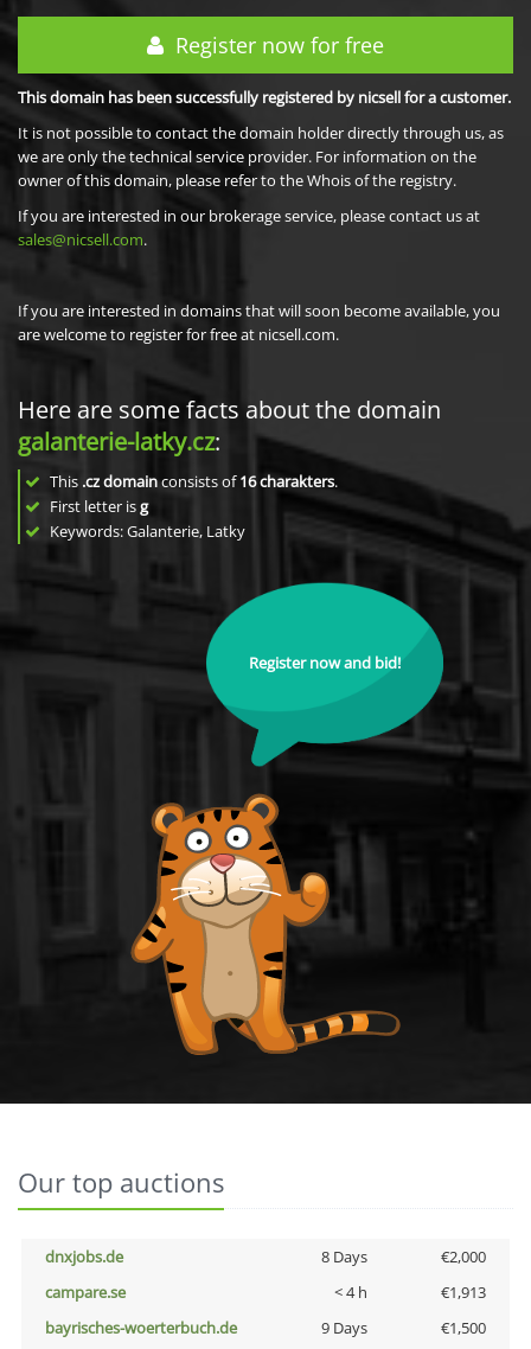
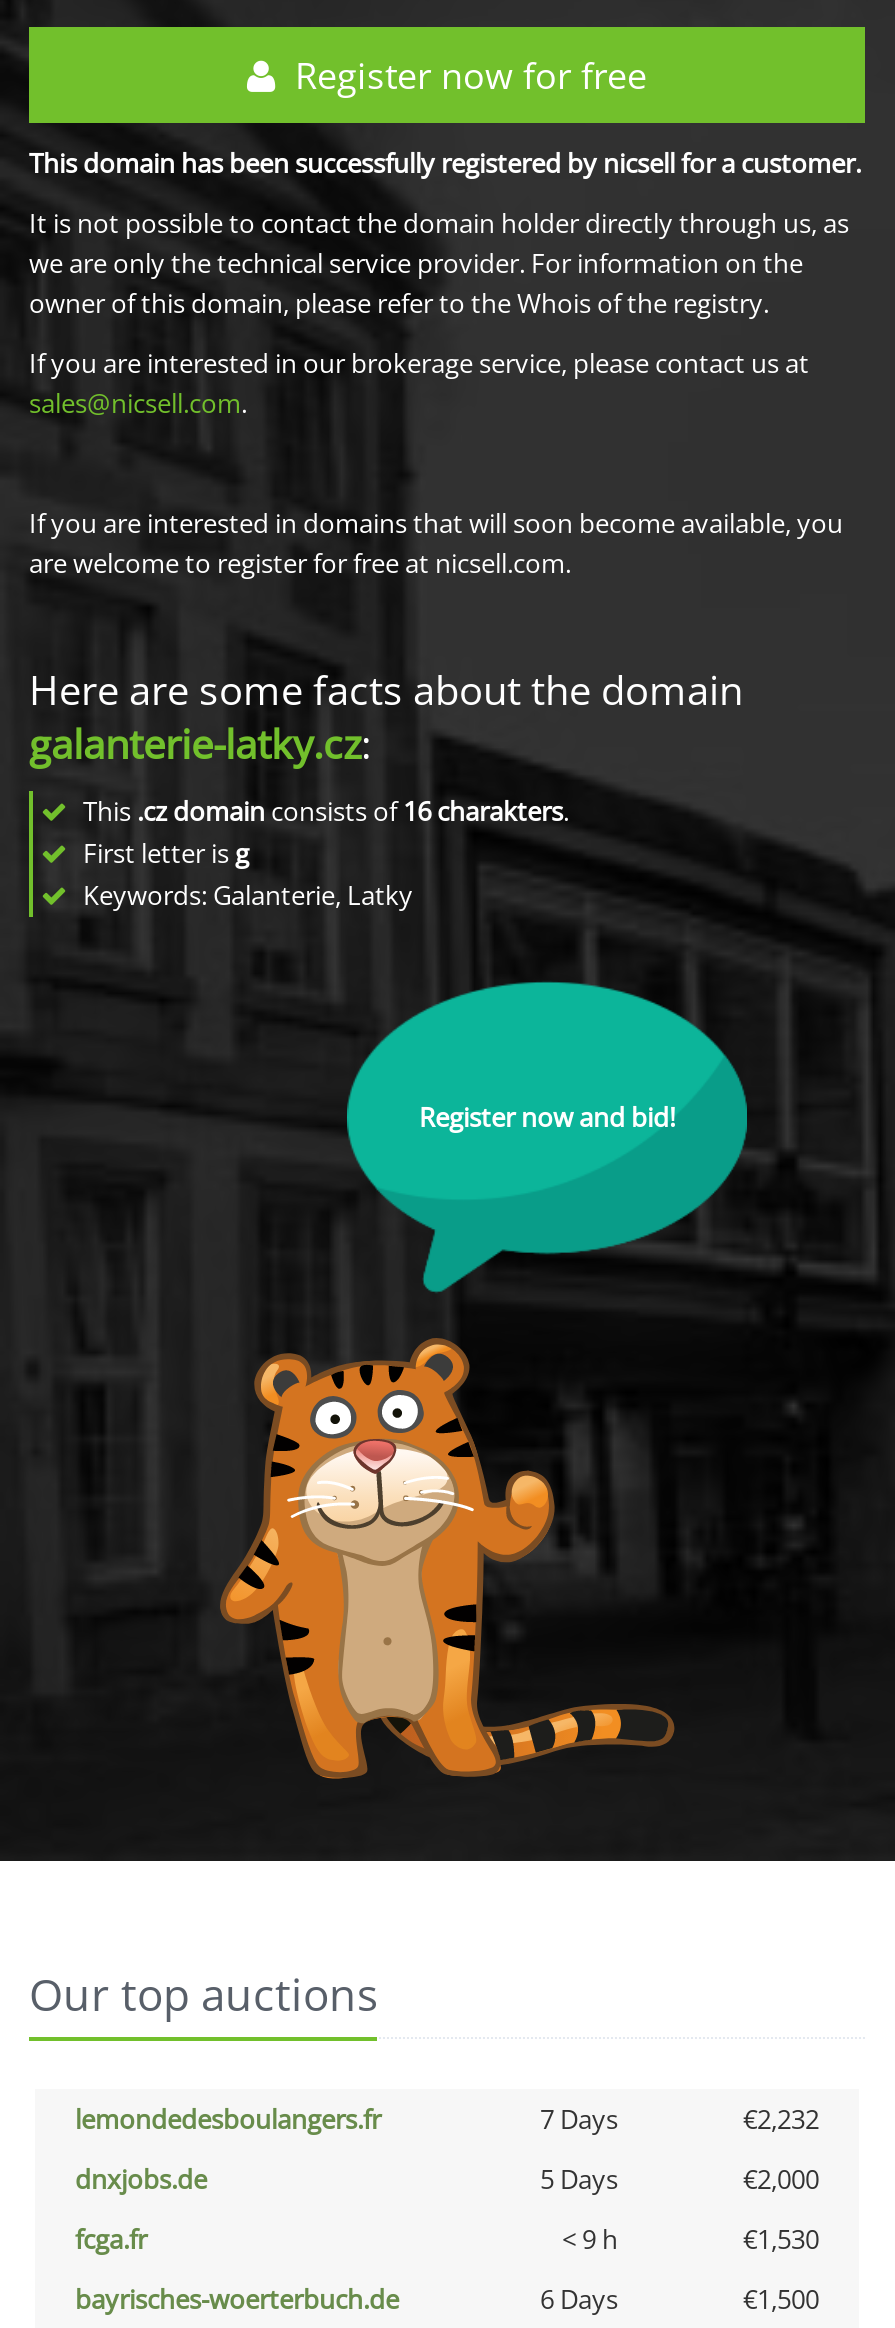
none -> [75,2101,819,2137] lemondedesboulangers.fr | 7 Days | €2,232
[321,1246,367,1267] 8 Days -> [540,2161,618,2197] 5 Days
[45,1281,486,1303] campare.se | < 4 h | €1,913 -> [75,2221,819,2257] fcga.fr | < 9 h | €1,530
[321,1317,367,1338] 9 Days -> [540,2281,618,2317] 6 Days

